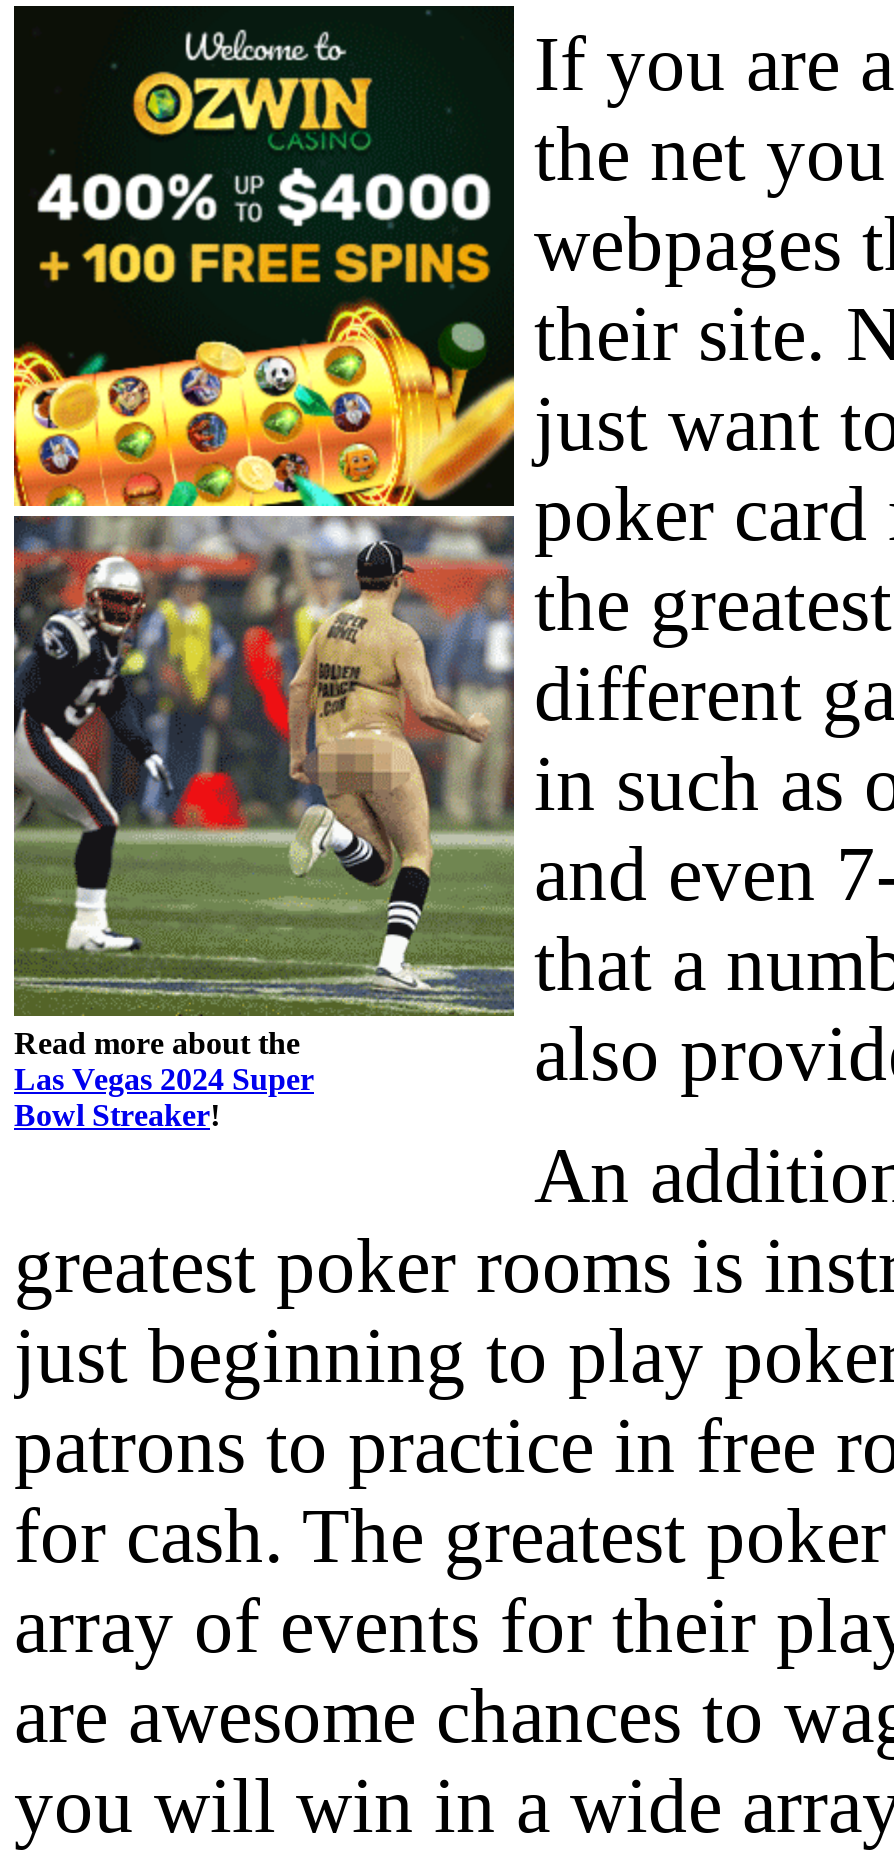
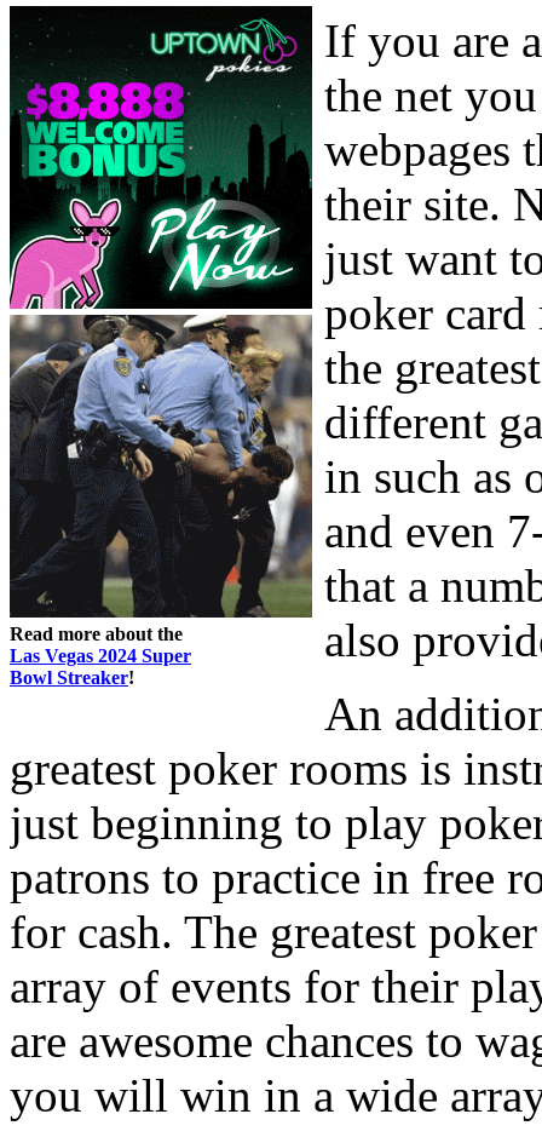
[12,12,516,1016] [image] -> [8,8,313,618] [image]

